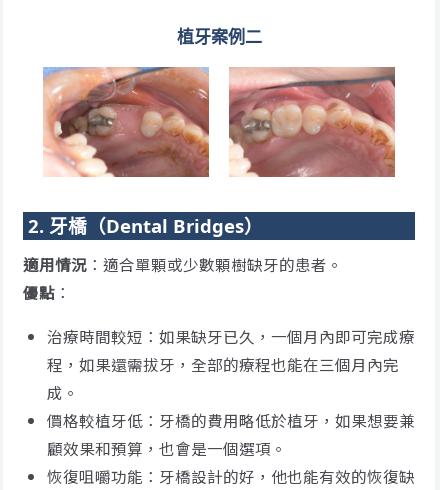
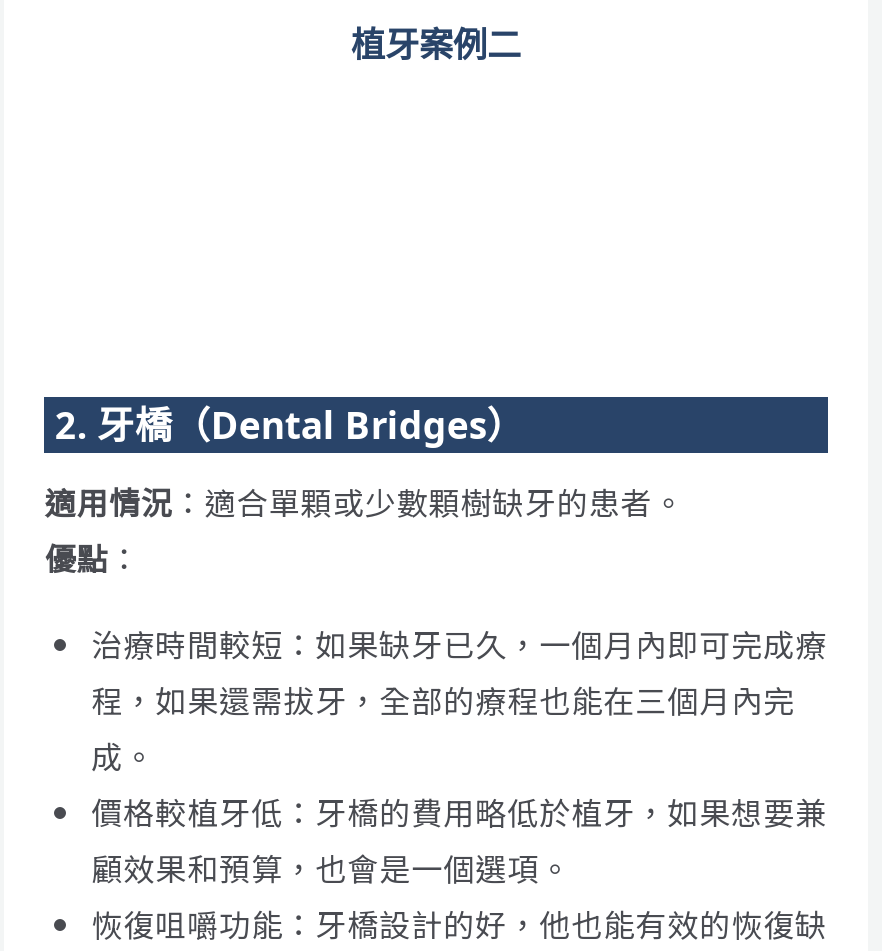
[42,66,210,178] [image] -> none
[228,66,396,178] [image] -> none

